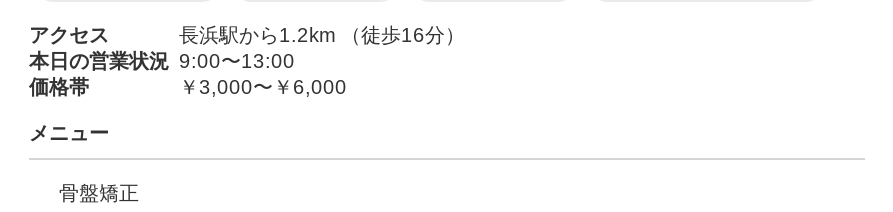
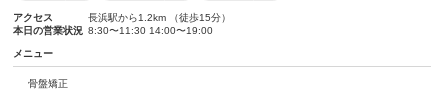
[29,24,465,98] 長浜駅から1.2km （徒歩16分） | 本日の営業状況 9:00〜13:00 | 価格帯 | ￥3,000〜￥6,000 -> [13,12,231,36] 長浜駅から1.2km （徒歩15分） | 本日の営業状況 8:30〜11:30 14:00〜19:00

